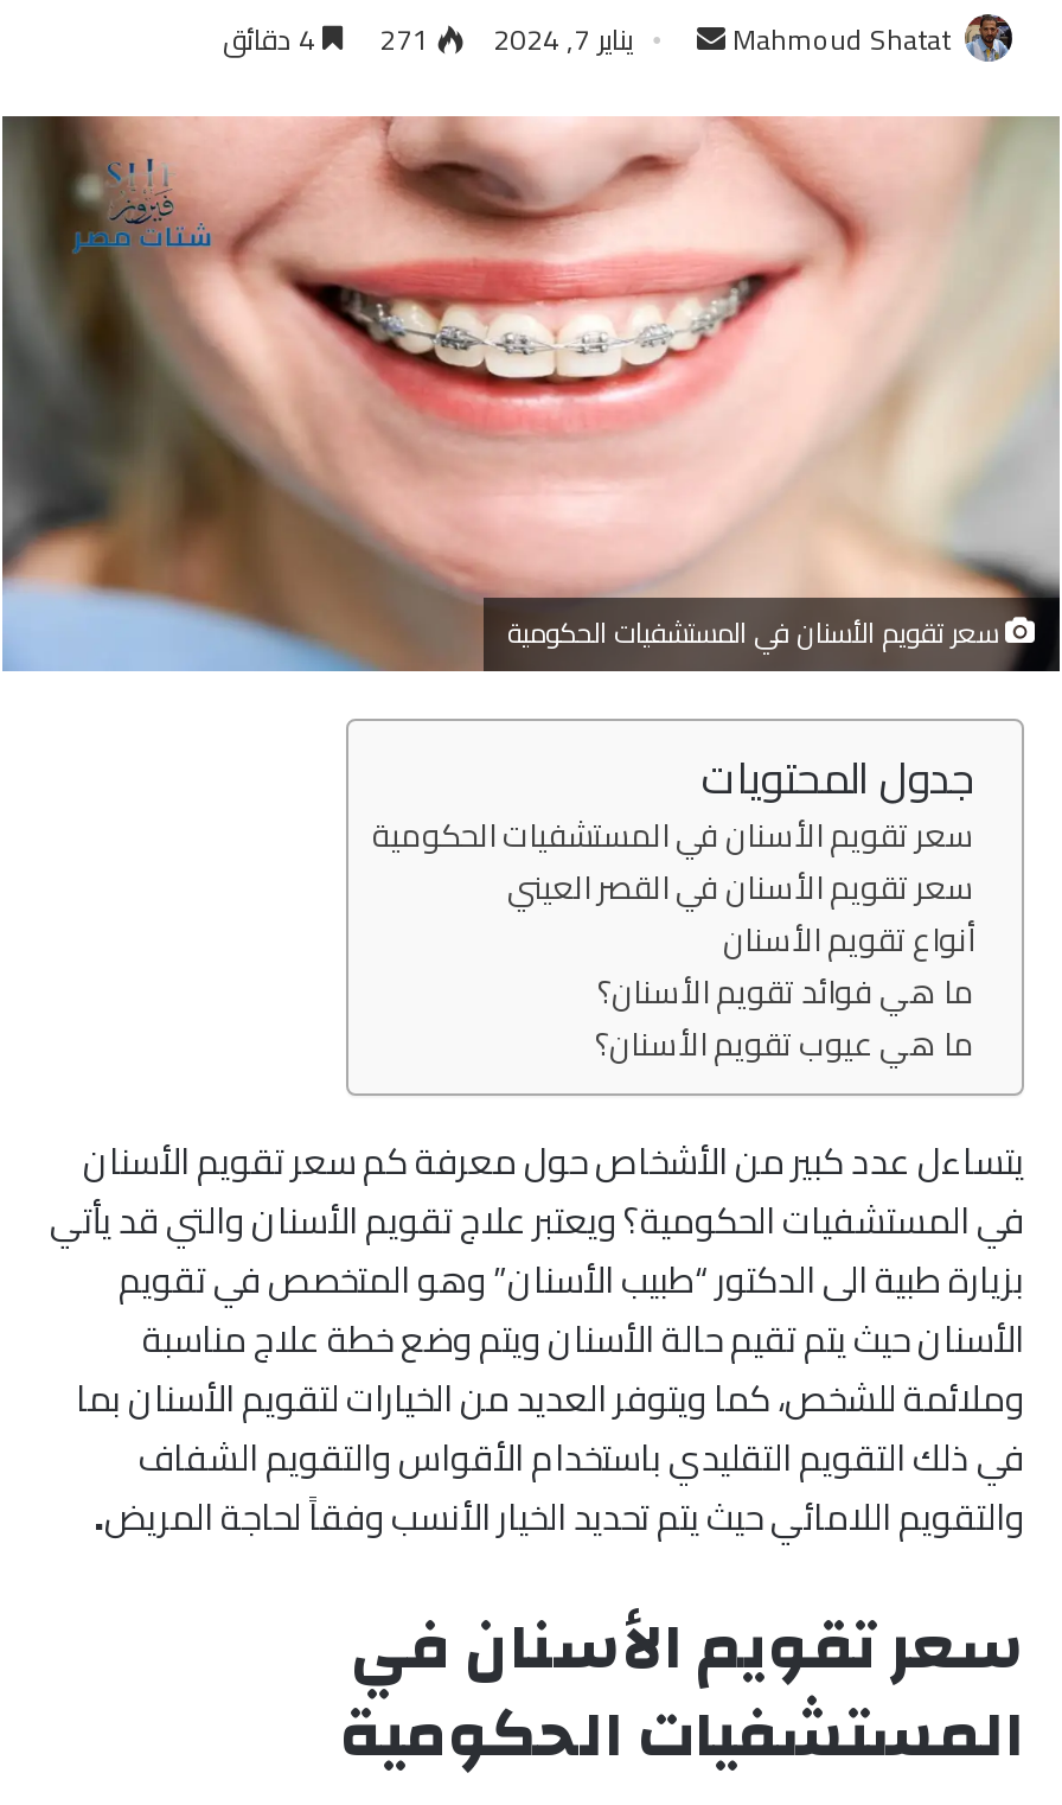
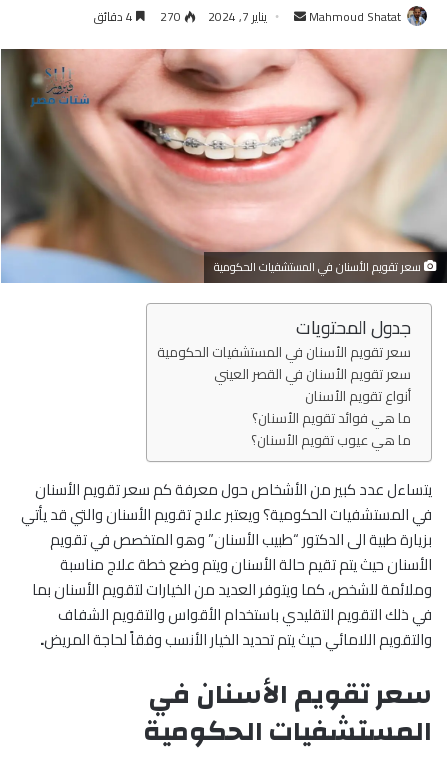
[379,12,429,66] 271 -> [160,5,181,28] 270

